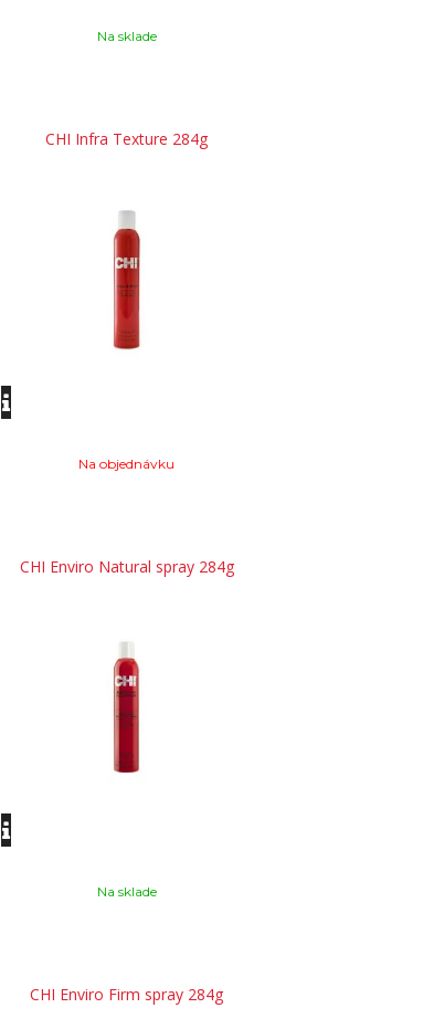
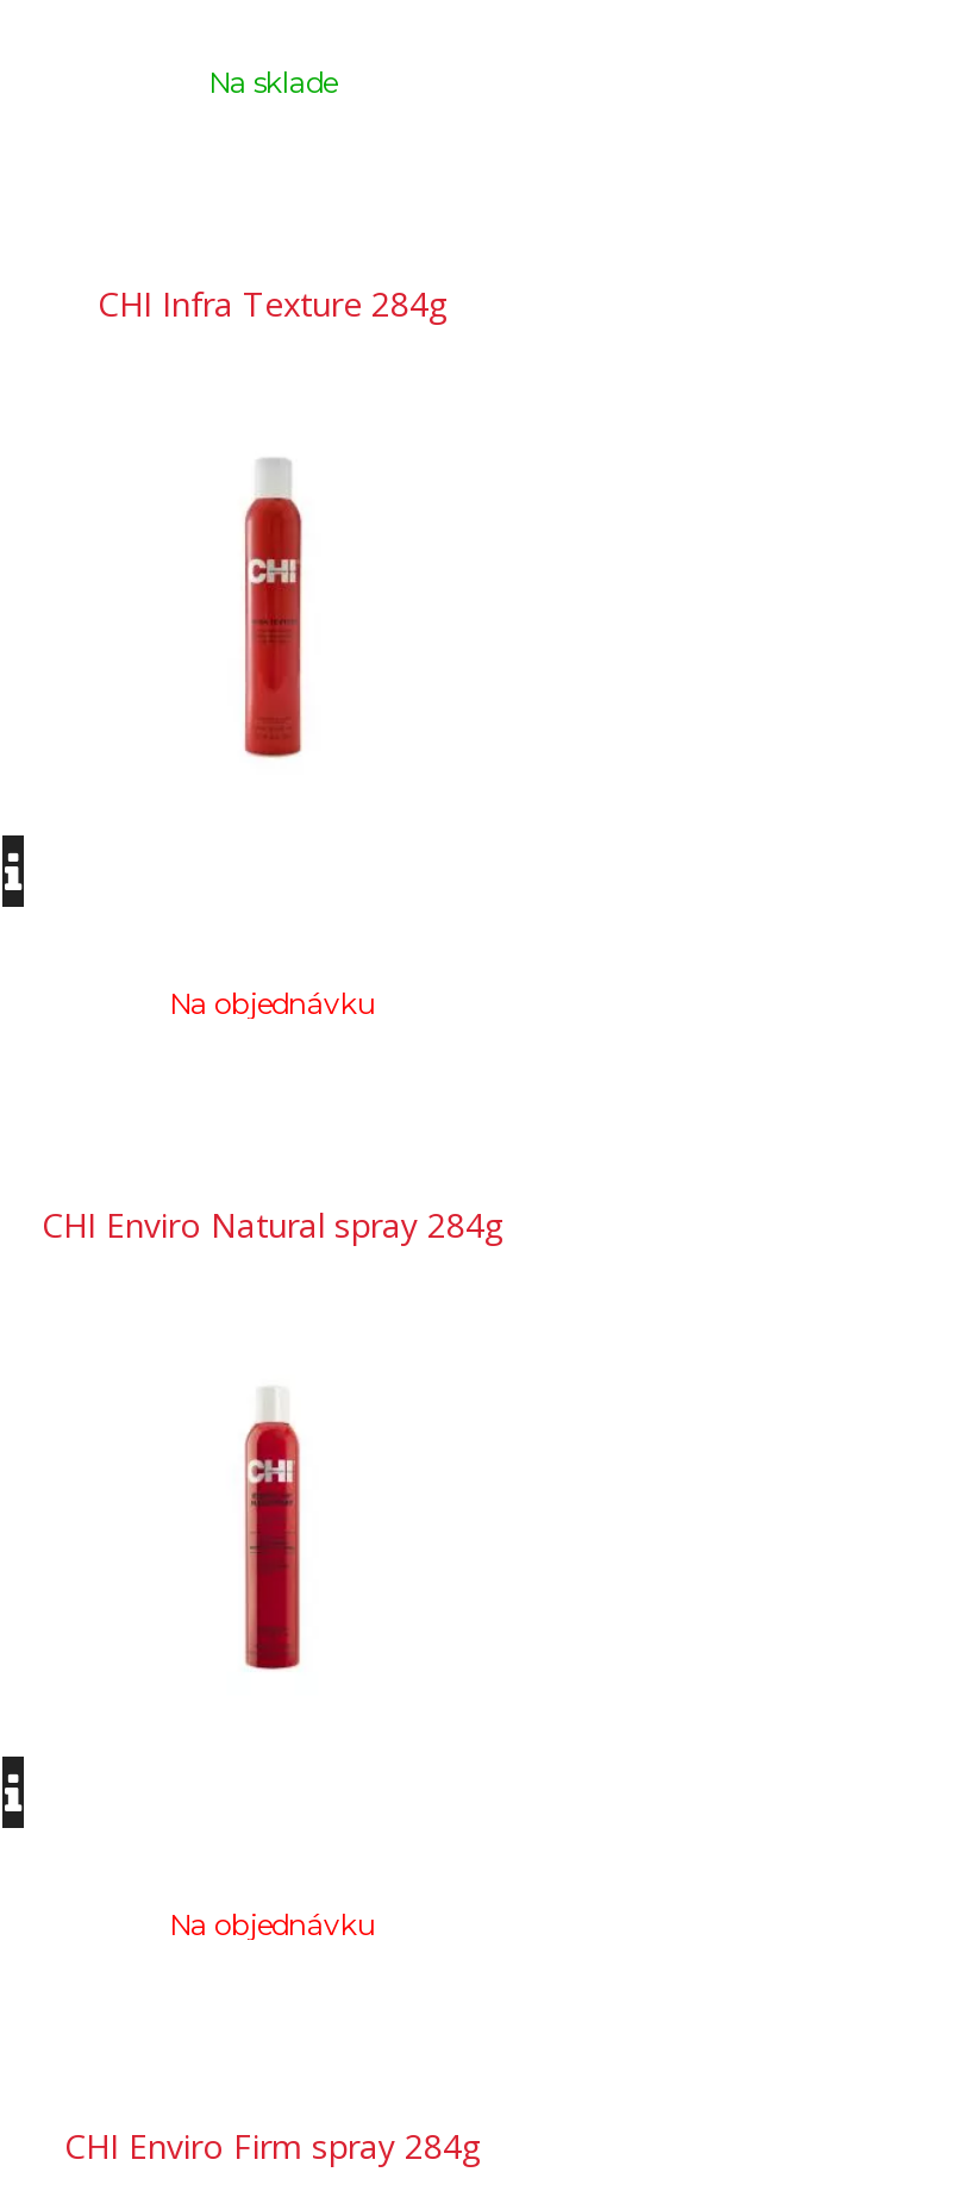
[97,883,156,900] Na sklade -> [169,1907,376,1942] Na objednávku

